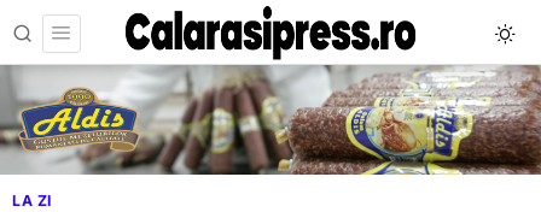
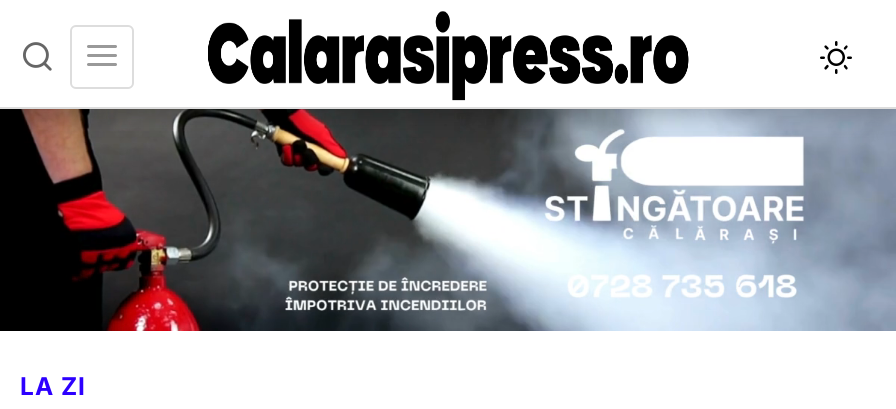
[4,65,537,176] [image] -> [6,107,890,333] [image]

